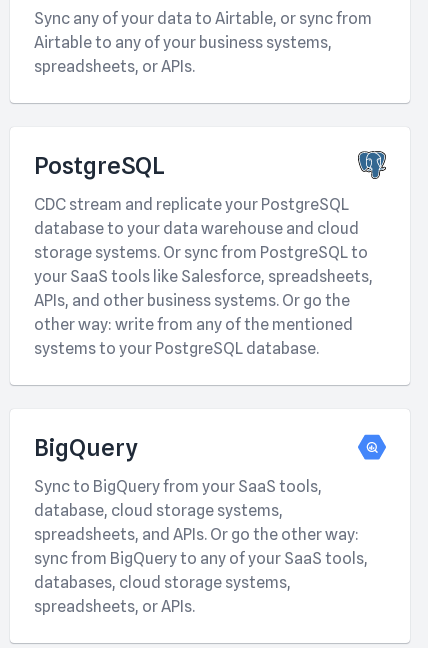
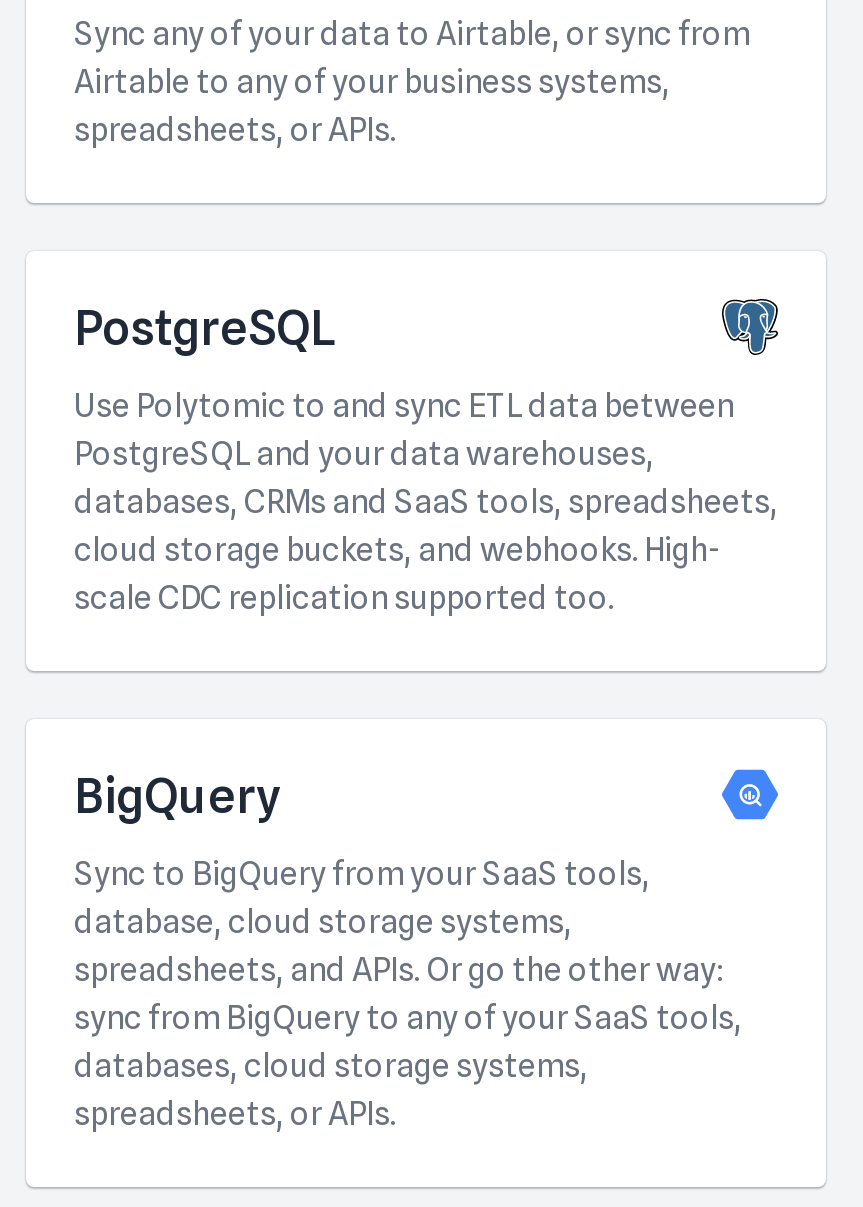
[34,195,373,358] CDC stream and replicate your PostgreSQL | database to your data warehouse and cloud | storage systems. Or sync from PostgreSQL to | your SaaS tools like Salesforce, spreadsheets, | APIs, and other business systems. Or go the | other way: write from any of the mentioned | systems to your PostgreSQL database. -> [74,387,778,617] Use Polytomic to and sync ETL data between | PostgreSQL and your data warehouses, | databases, CRMs and SaaS tools, spreadsheets, | cloud storage buckets, and webhooks. High- | scale CDC replication supported too.

